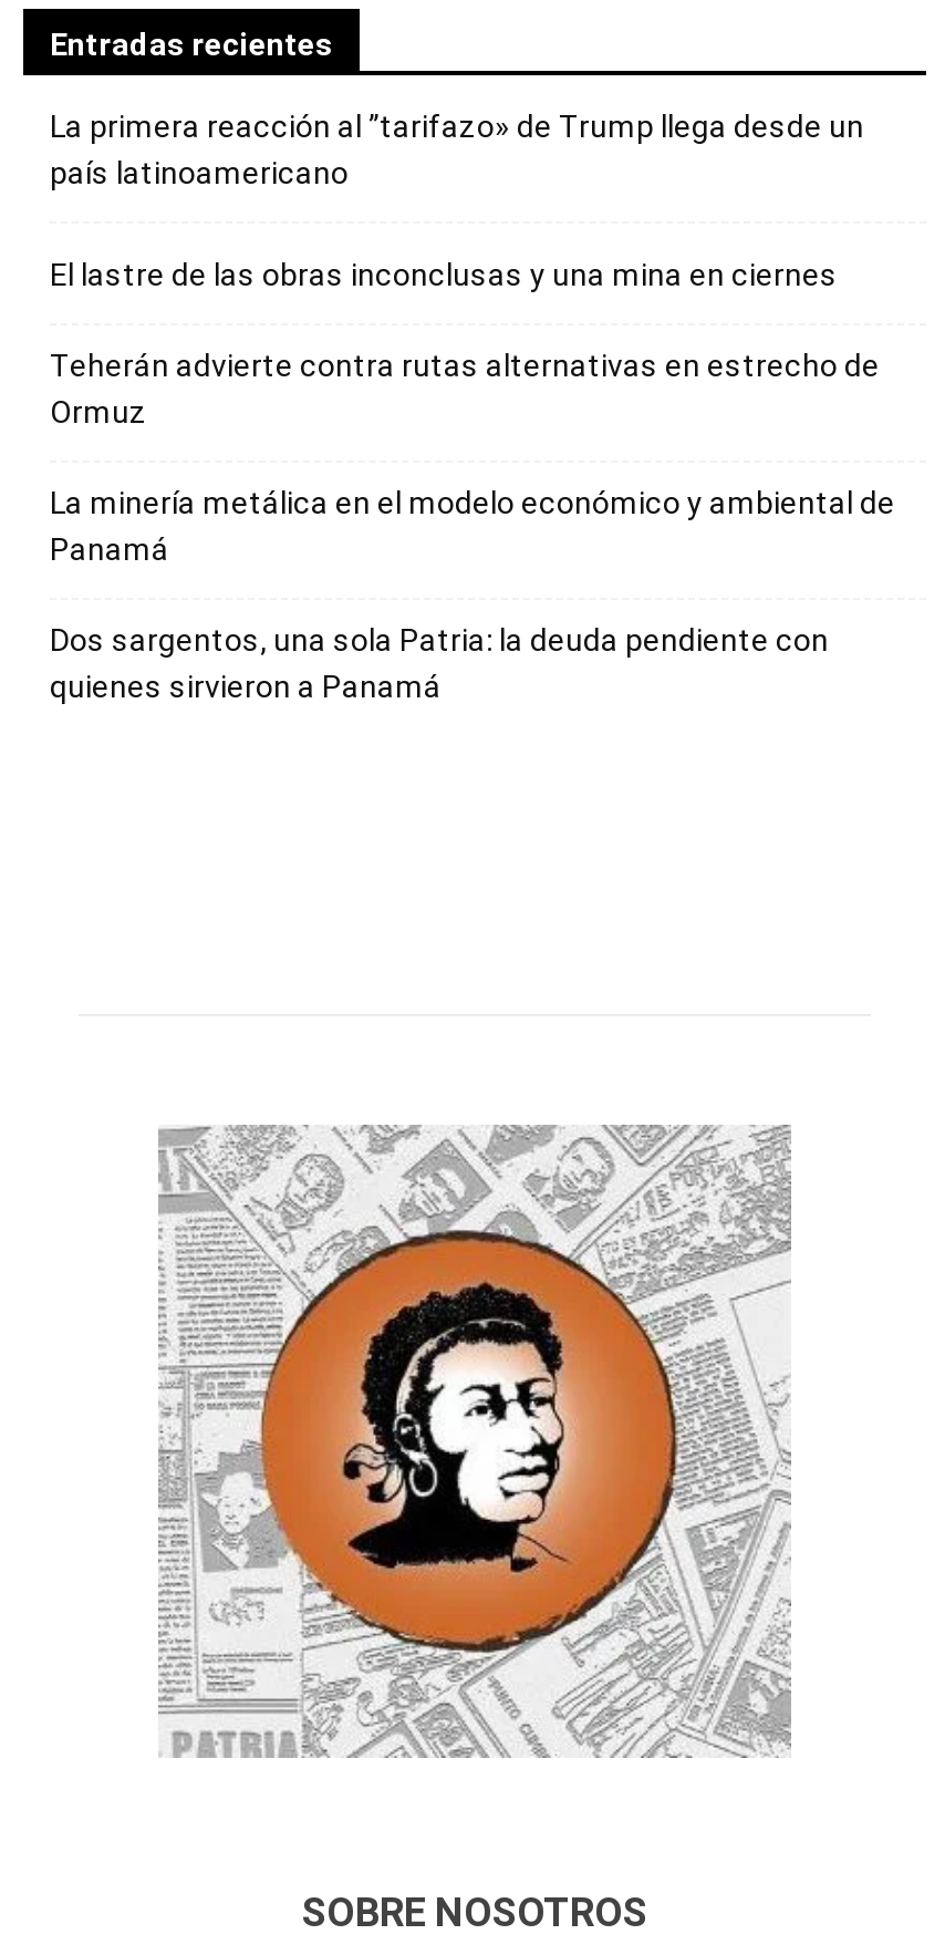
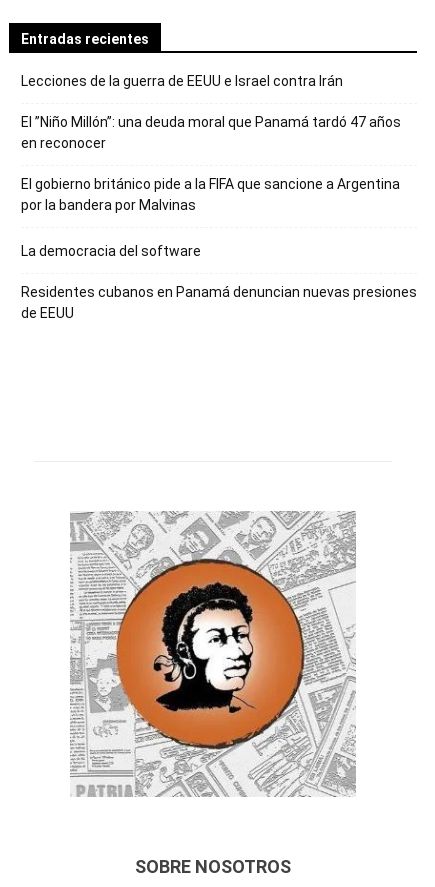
[50,109,864,191] La primera reacción al ”tarifazo» de Trump llega desde un | país latinoamericano -> [21,73,343,89] Lecciones de la guerra de EEUU e Israel contra Irán
[50,258,838,293] El lastre de las obras inconclusas y una mina en ciernes -> [21,114,401,151] El ”Niño Millón”: una deuda moral que Panamá tardó 47 años | en reconocer
[50,348,880,430] Teherán advierte contra rutas alternativas en estrecho de | Ormuz -> [21,176,400,213] El gobierno británico pide a la FIFA que sancione a Argentina | por la bandera por Malvinas
[50,486,895,568] La minería metálica en el modelo económico y ambiental de | Panamá -> [21,243,201,259] La democracia del software
[50,623,829,705] Dos sargentos, una sola Patria: la deuda pendiente con | quienes sirvieron a Panamá -> [21,284,417,321] Residentes cubanos en Panamá denuncian nuevas presiones | de EEUU

